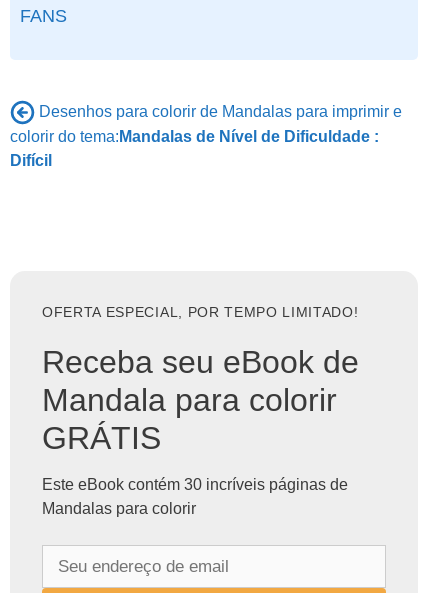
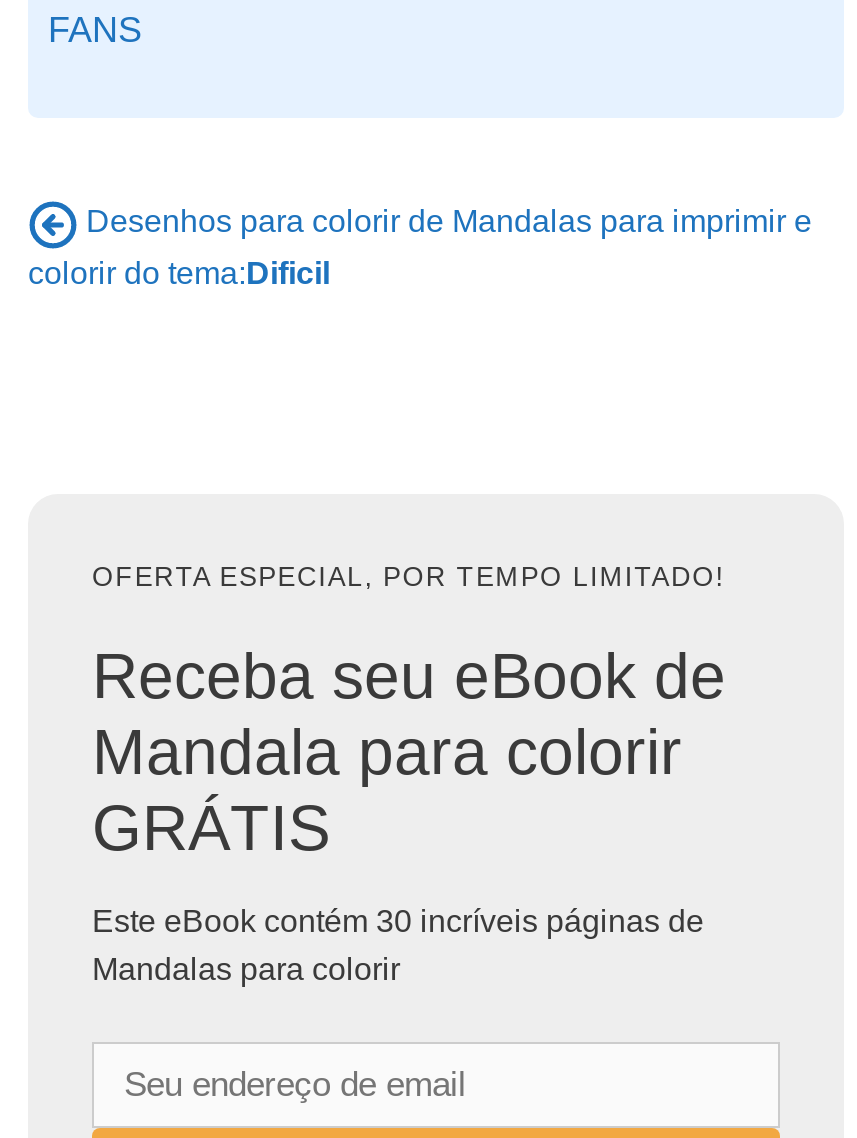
[10,128,379,169] colorir do tema:Mandalas de Nível de Dificuldade : | Difícil -> [28,256,330,290] colorir do tema:Dificil

